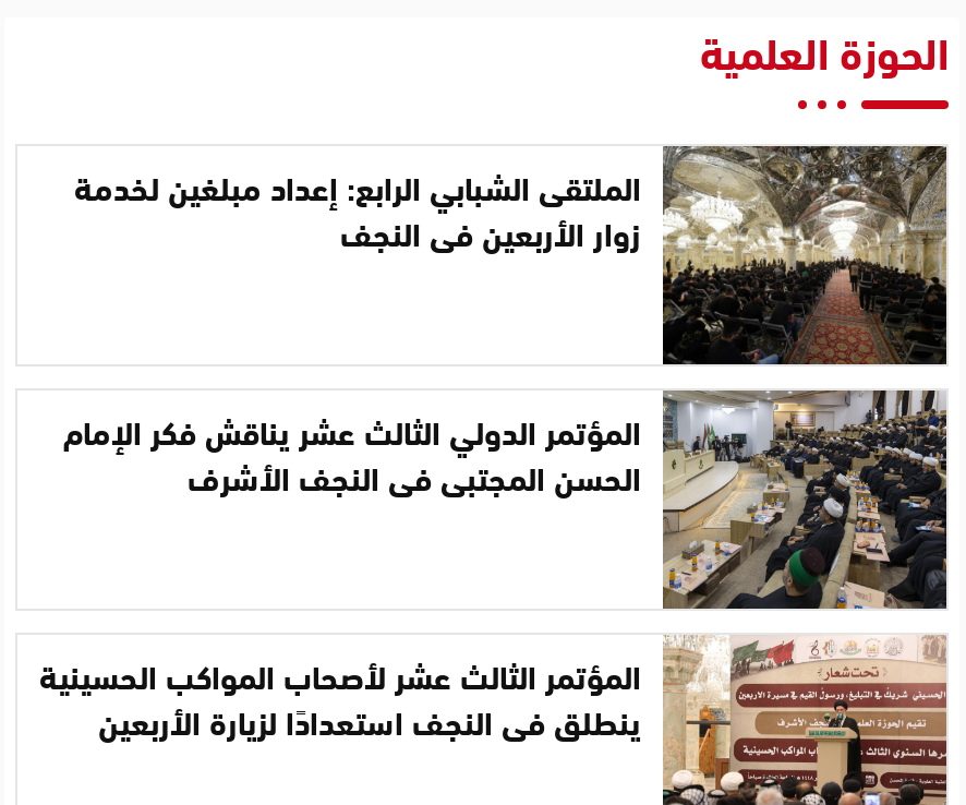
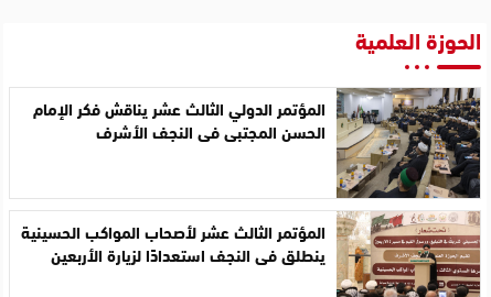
[74,146,949,367] [image] | الملتقى الشبابي الرابع: إعداد مبلغين لخدمة | زوار الأربعين في النجف -> none

